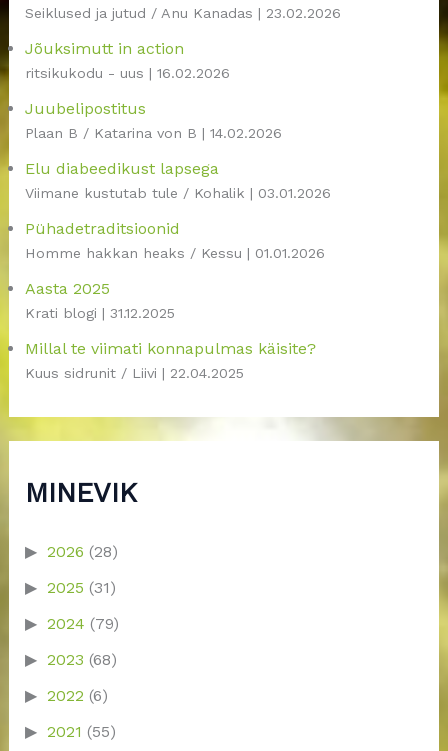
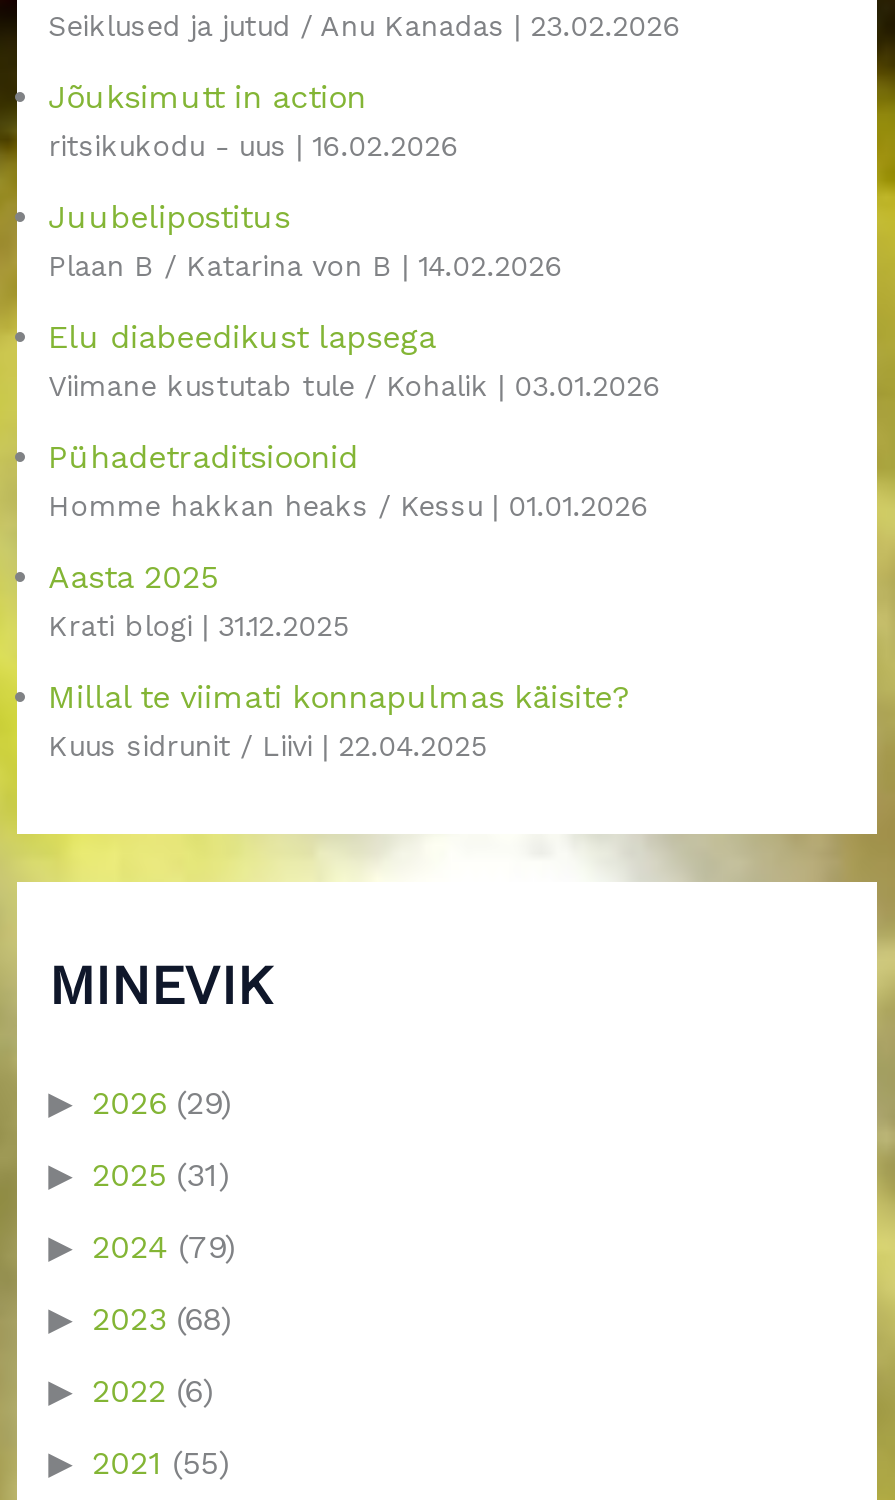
[47,542,118,561] 2026 (28) -> [92,1083,232,1121] 2026 (29)

